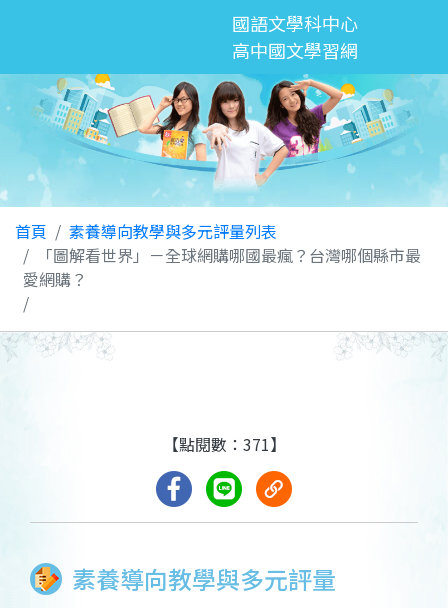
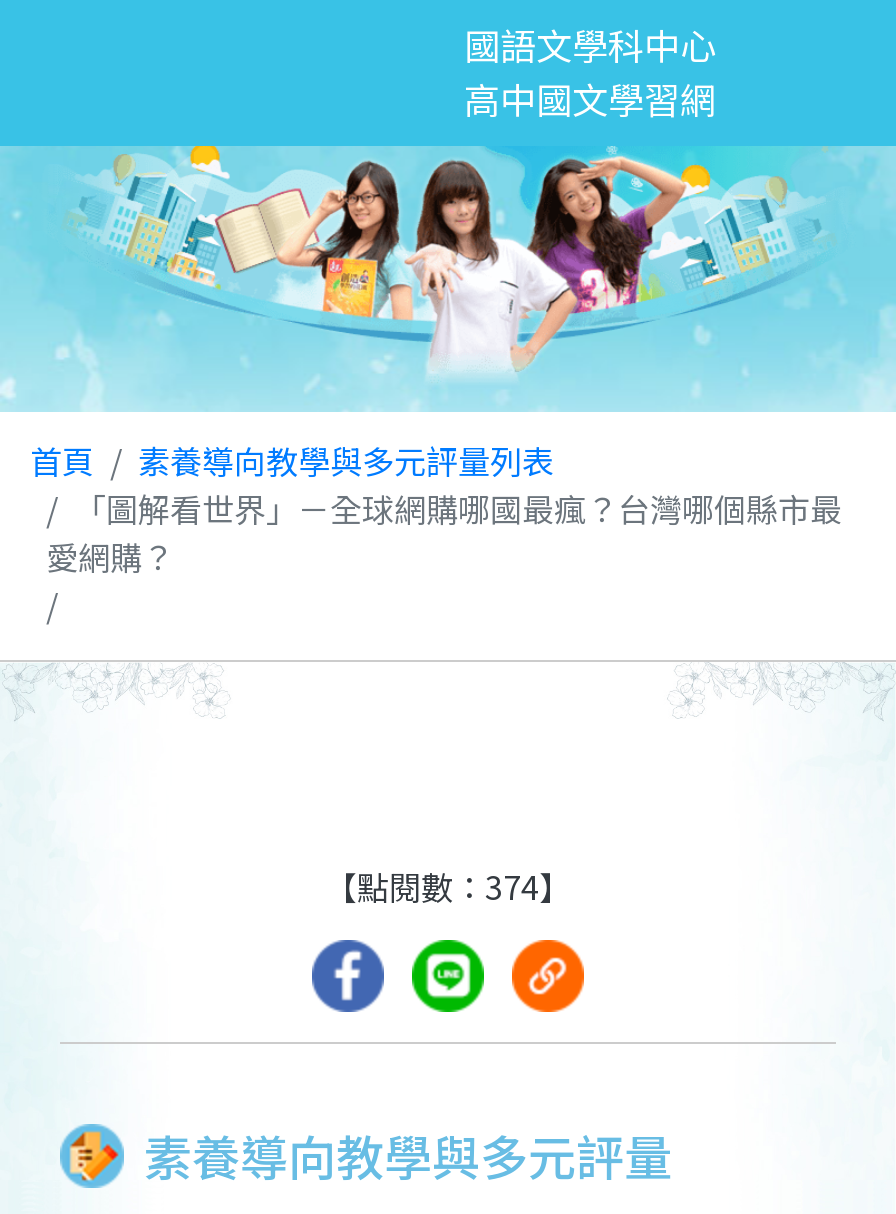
[162,432,285,456] 【點閱數：371】 -> [325,863,571,911] 【點閱數：374】

